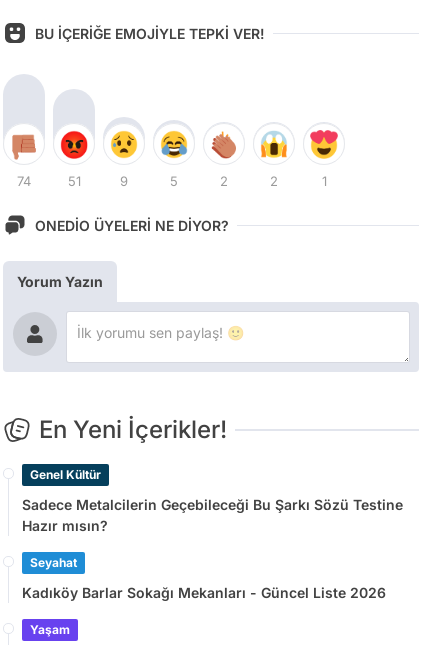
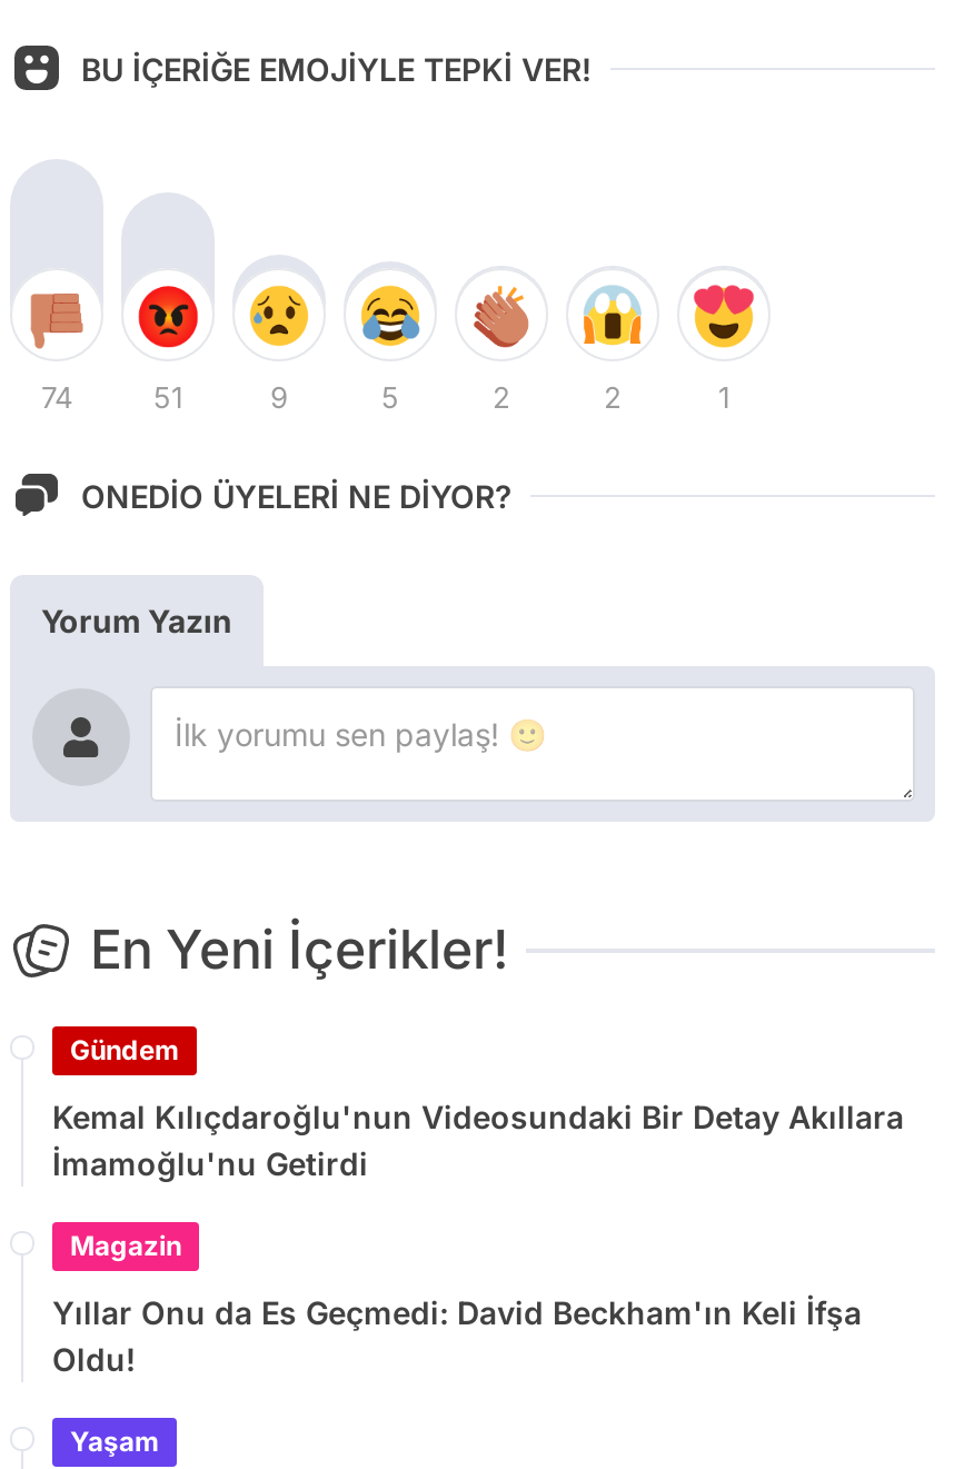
[30,467,101,482] Genel Kültür -> [70,1034,179,1067] Gündem
[22,496,403,534] Sadece Metalcilerin Geçebileceği Bu Şarkı Sözü Testine | Hazır mısın? -> [52,1098,904,1183] Kemal Kılıçdaroğlu'nun Videosundaki Bir Detay Akıllara | İmamoğlu'nu Getirdi
[30,555,77,570] Seyahat -> [70,1229,181,1263] Magazin
[22,584,386,601] Kadıköy Barlar Sokağı Mekanları - Güncel Liste 2026 -> [52,1294,862,1378] Yıllar Onu da Es Geçmedi: David Beckham'ın Keli İfşa | Oldu!

